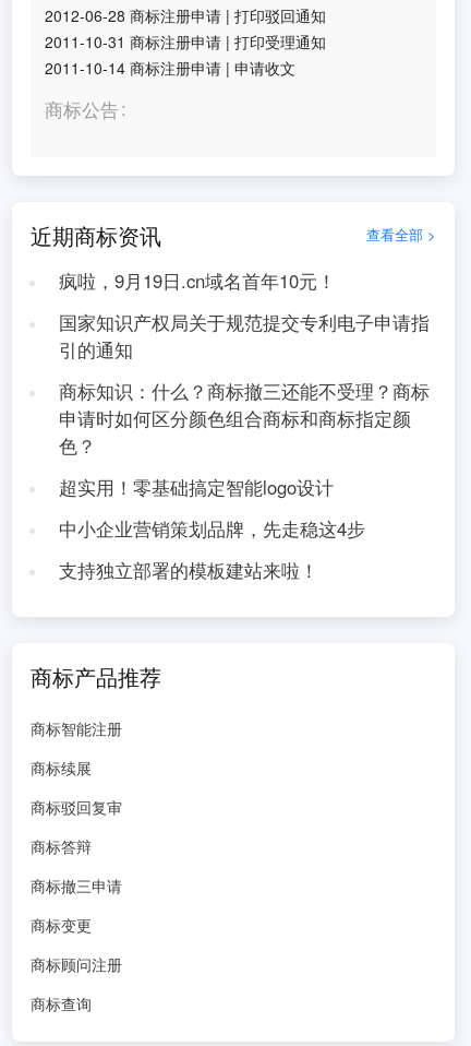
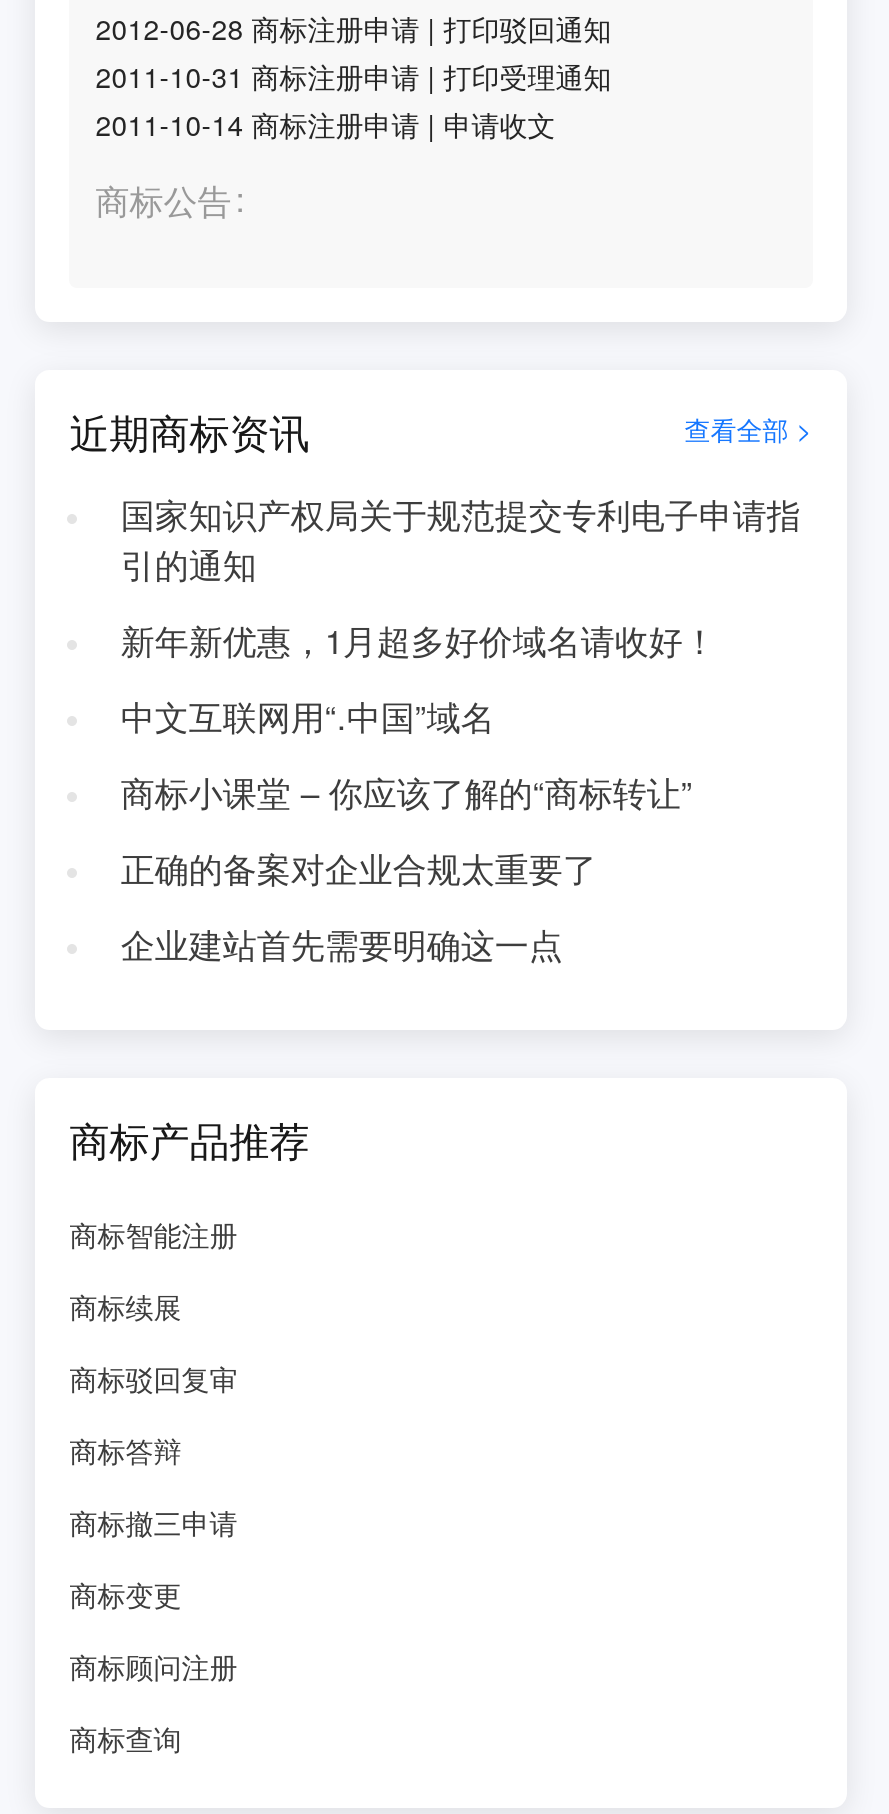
[59,268,336,294] 疯啦，9月19日.cn域名首年10元！ -> none
[59,378,429,583] 商标知识：什么？商标撤三还能不受理？商标 | 申请时如何区分颜色组合商标和商标指定颜 | 色？ | 超实用！零基础搞定智能logo设计 | 中小企业营销策划品牌，先走稳这4步 | 支持独立部署的模板建站来啦！ -> [121,616,717,968] 新年新优惠，1月超多好价域名请收好！ | 中文互联网用“.中国”域名 | 商标小课堂 – 你应该了解的“商标转让” | 正确的备案对企业合规太重要了 | 企业建站首先需要明确这一点

